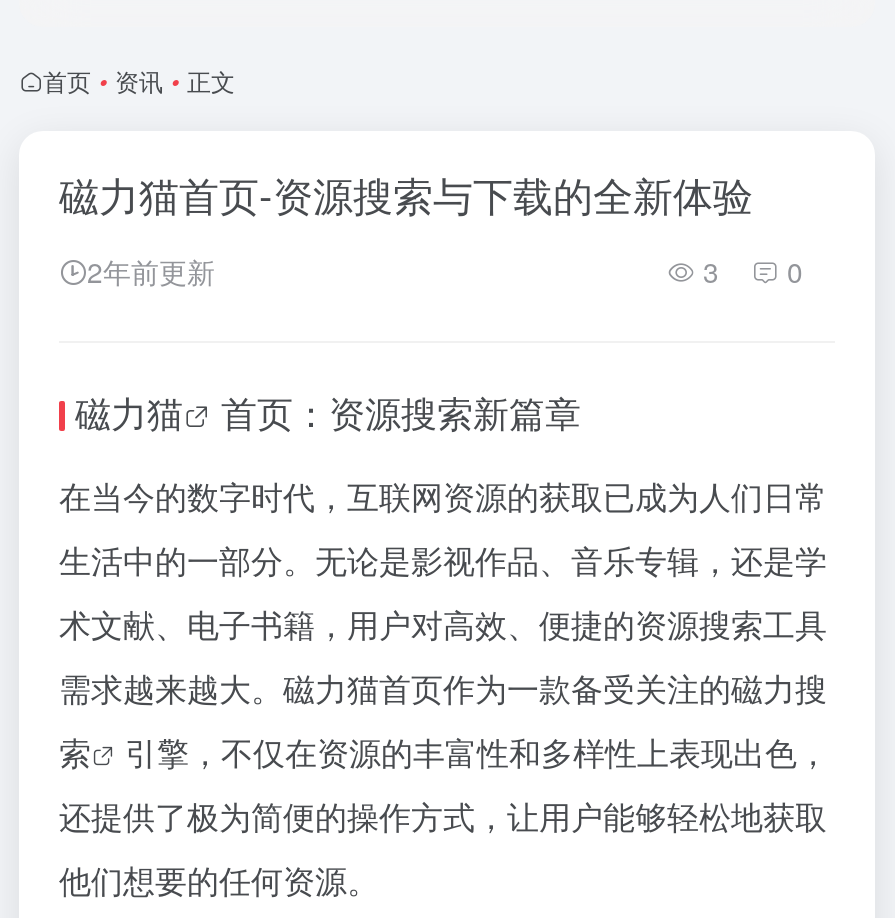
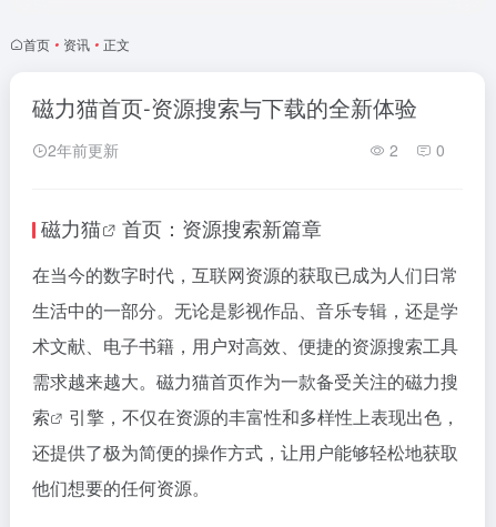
[695,251,803,291] 3 0 -> [385,139,445,161] 2 0

